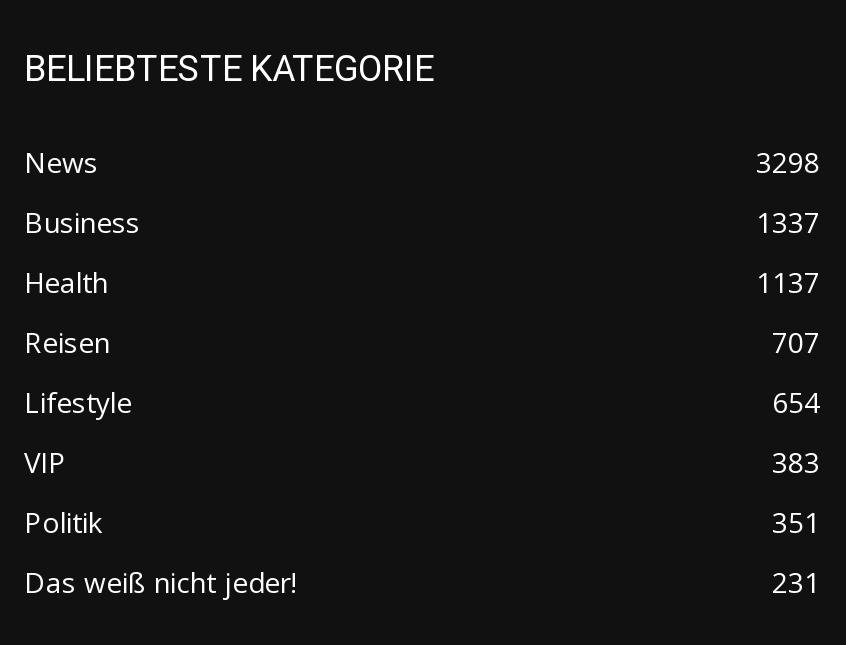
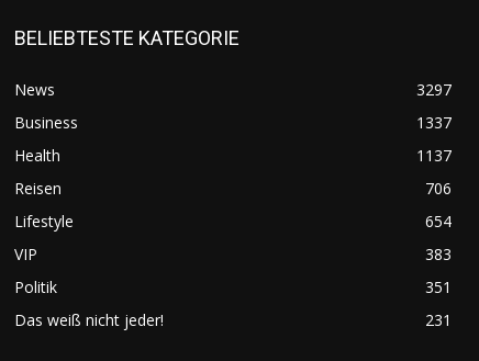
[756,143,820,181] 3298 -> [416,79,452,100] 3297
[772,323,820,361] 707 -> [425,178,452,199] 706

